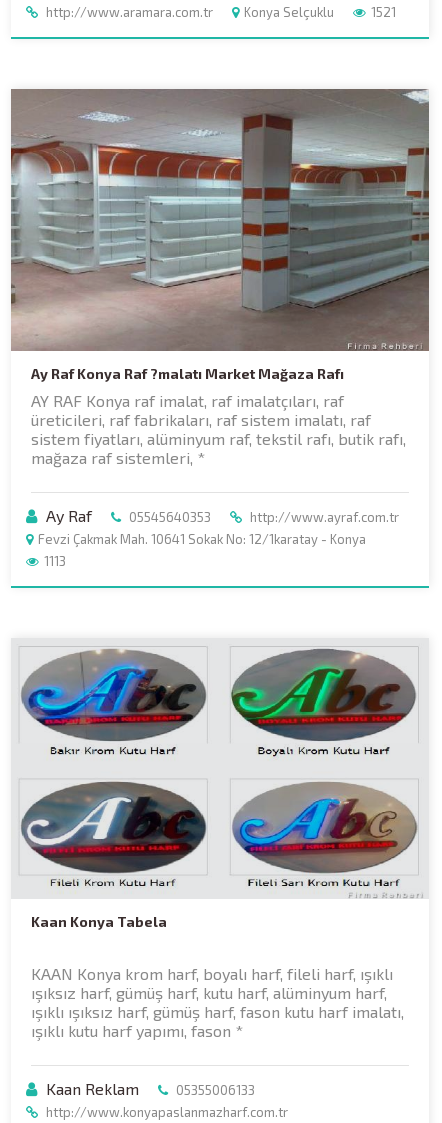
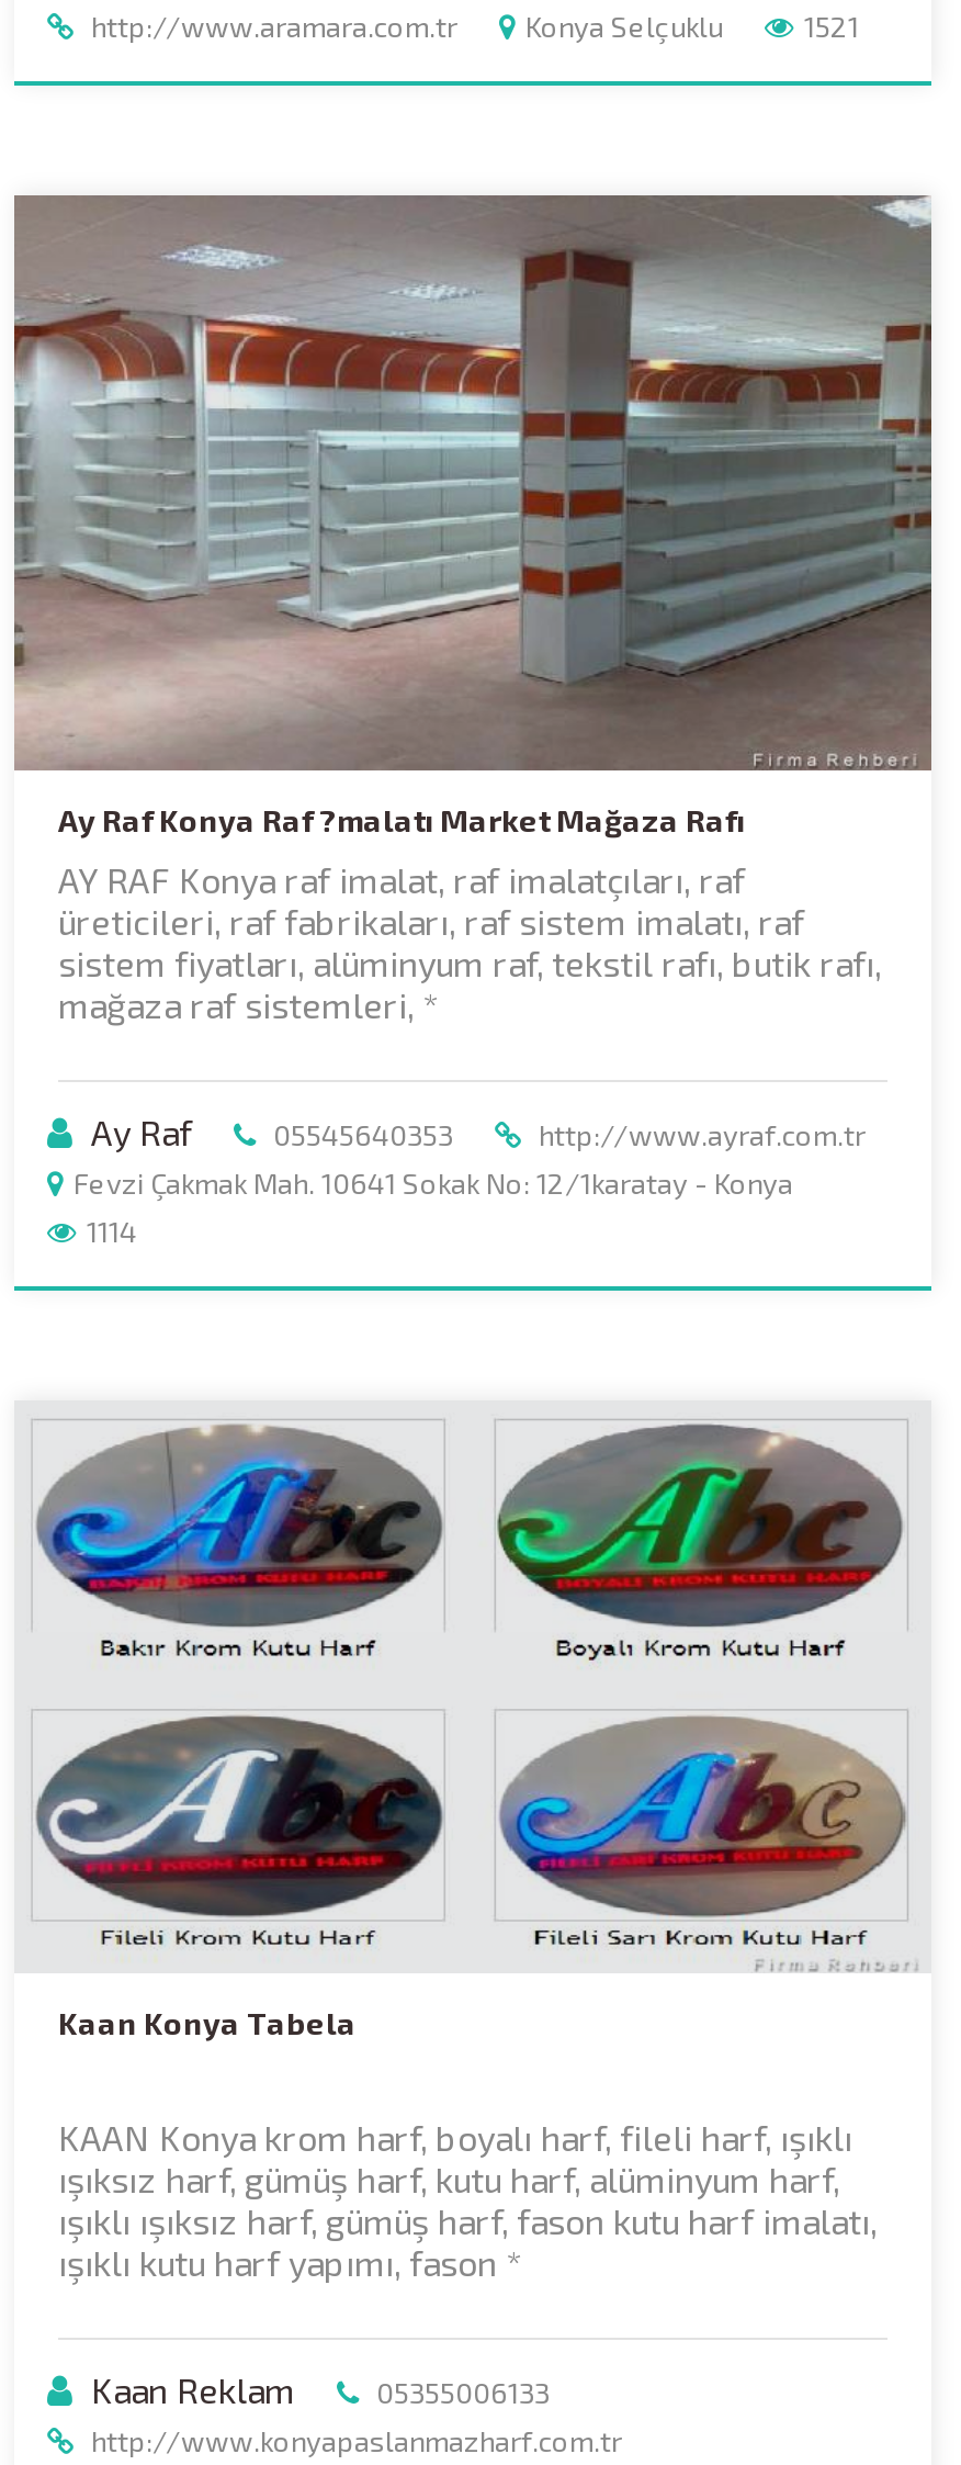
[44,552,66,568] 1113 -> [87,1213,137,1248] 1114

